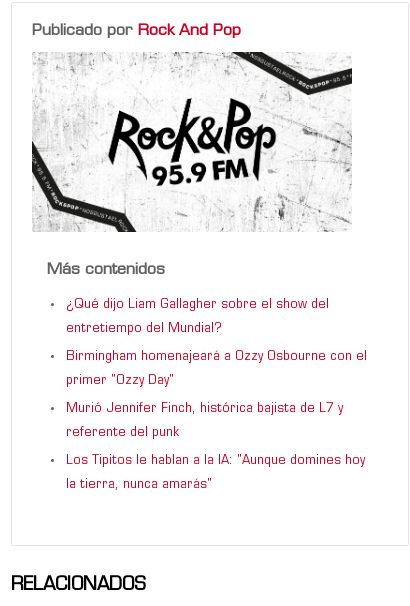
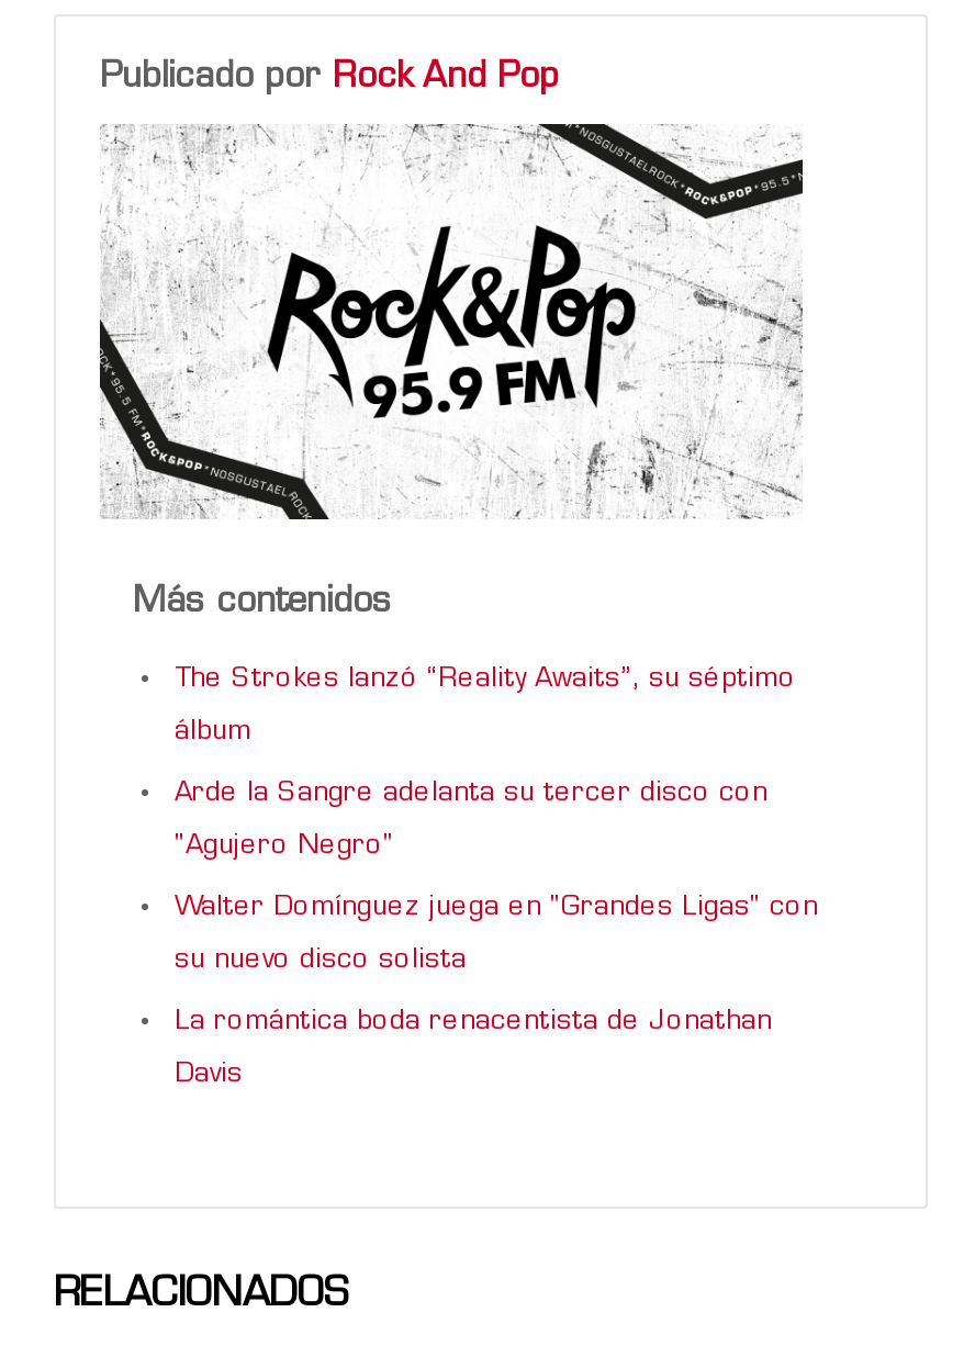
[66,299,329,311] ¿Qué dijo Liam Gallagher sobre el show del -> [175,666,796,693] The Strokes lanzó “Reality Awaits”, su séptimo
[66,323,222,335] entretiempo del Mundial? -> [175,719,251,745] álbum
[66,351,367,363] Birmingham homenajeará a Ozzy Osbourne con el -> [175,780,767,807] Arde la Sangre adelanta su tercer disco con
[66,375,174,387] primer "Ozzy Day" -> [175,833,394,859] "Agujero Negro"
[66,403,343,415] Murió Jennifer Finch, histórica bajista de L7 y -> [175,895,818,921] Walter Domínguez juega en "Grandes Ligas" con
[66,427,179,439] referente del punk -> [175,947,467,974] su nuevo disco solista
[66,455,365,467] Los Tipitos le hablan a la IA: "Aunque domines hoy -> [175,1009,772,1035] La romántica boda renacentista de Jonathan
[66,479,212,491] la tierra, nunca amarás" -> [175,1061,243,1088] Davis

